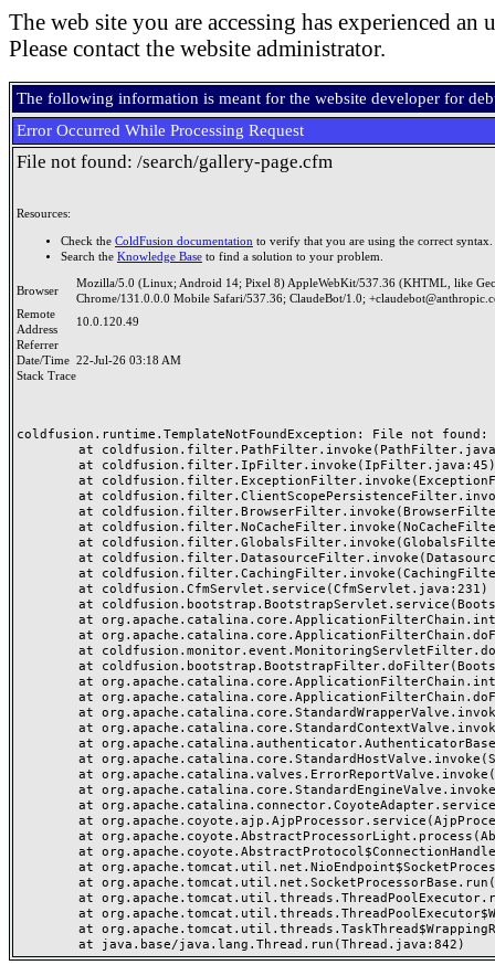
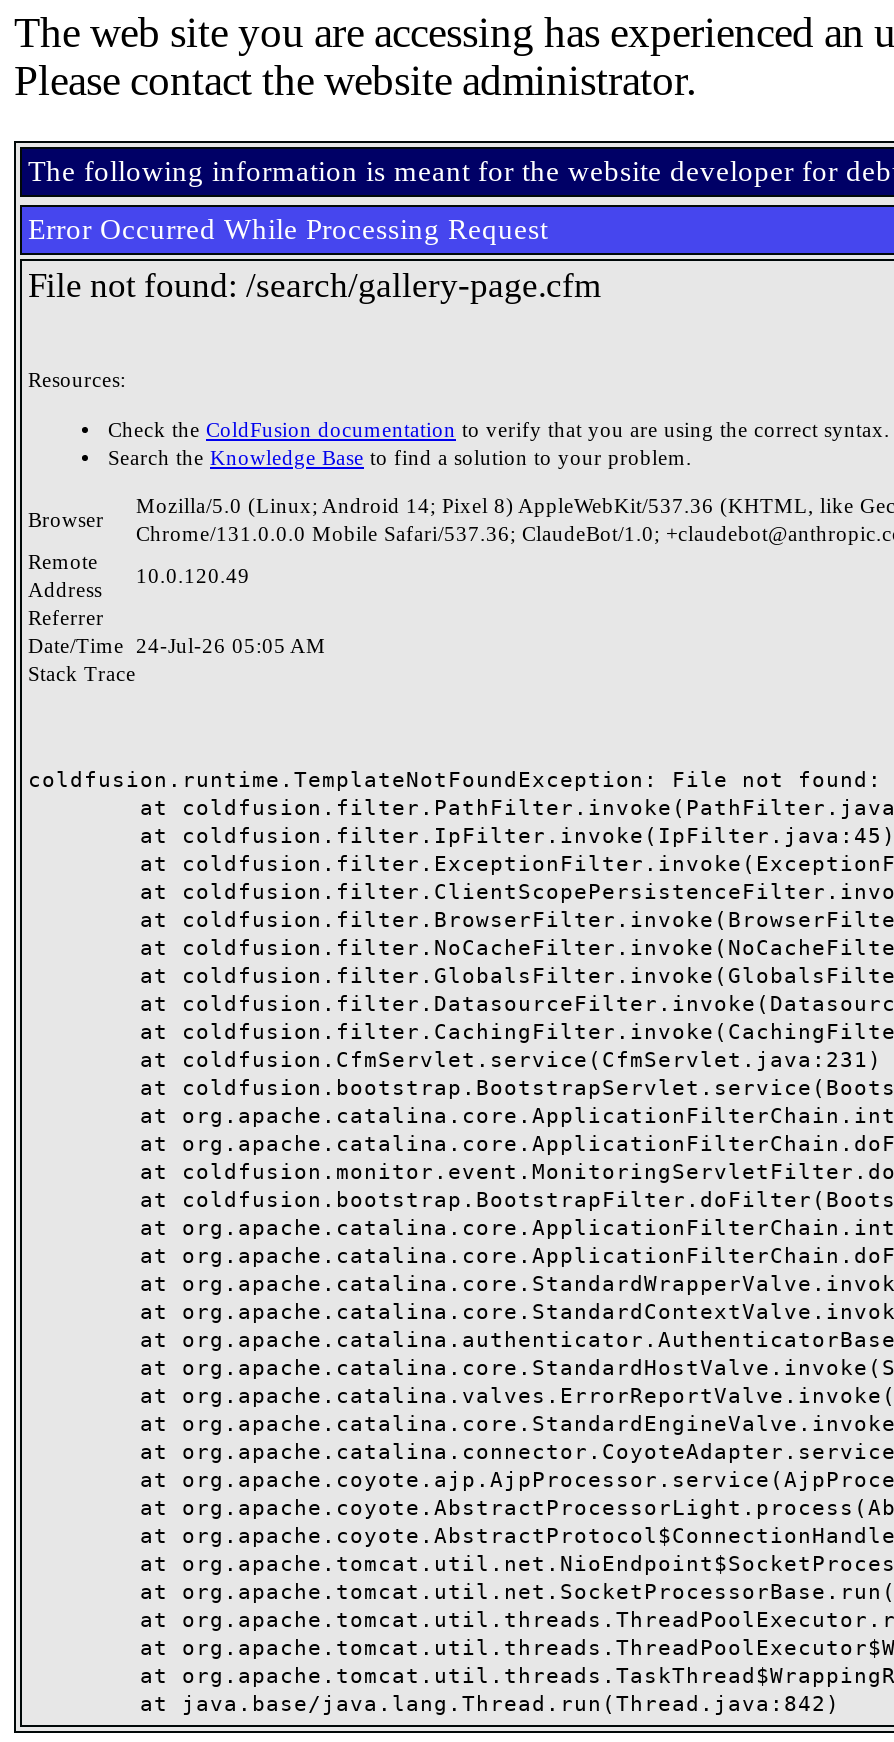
[17,354,181,367] Date/Time 22-Jul-26 03:18 AM -> [28,635,326,657] Date/Time 24-Jul-26 05:05 AM

